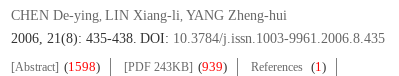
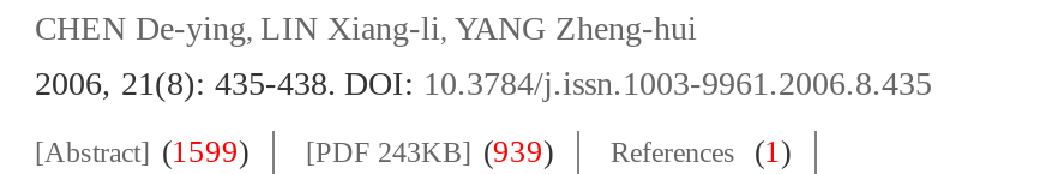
[11,59,326,74] [Abstract] (1598) [PDF 243KB] (939) References (1) -> [35,133,791,169] [Abstract] (1599) [PDF 243KB] (939) References (1)

